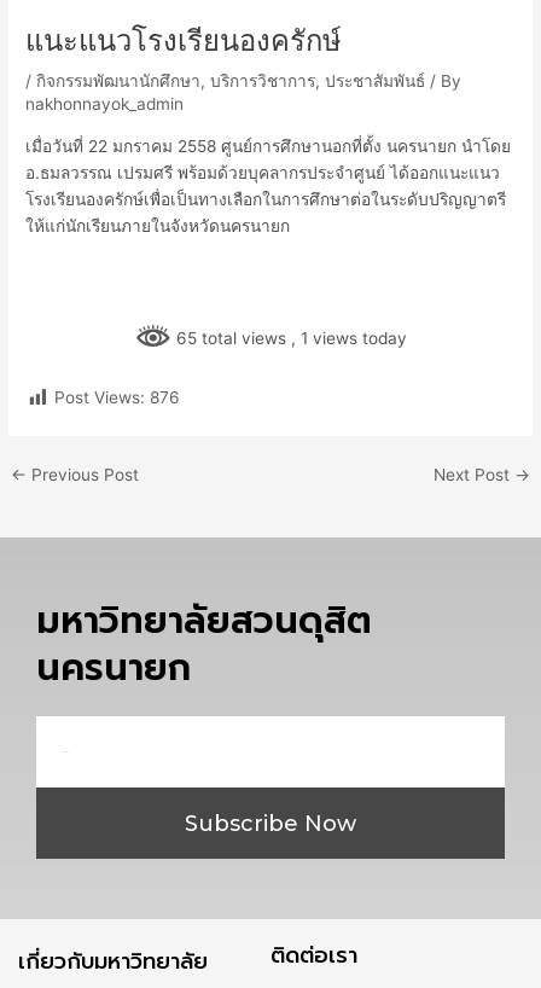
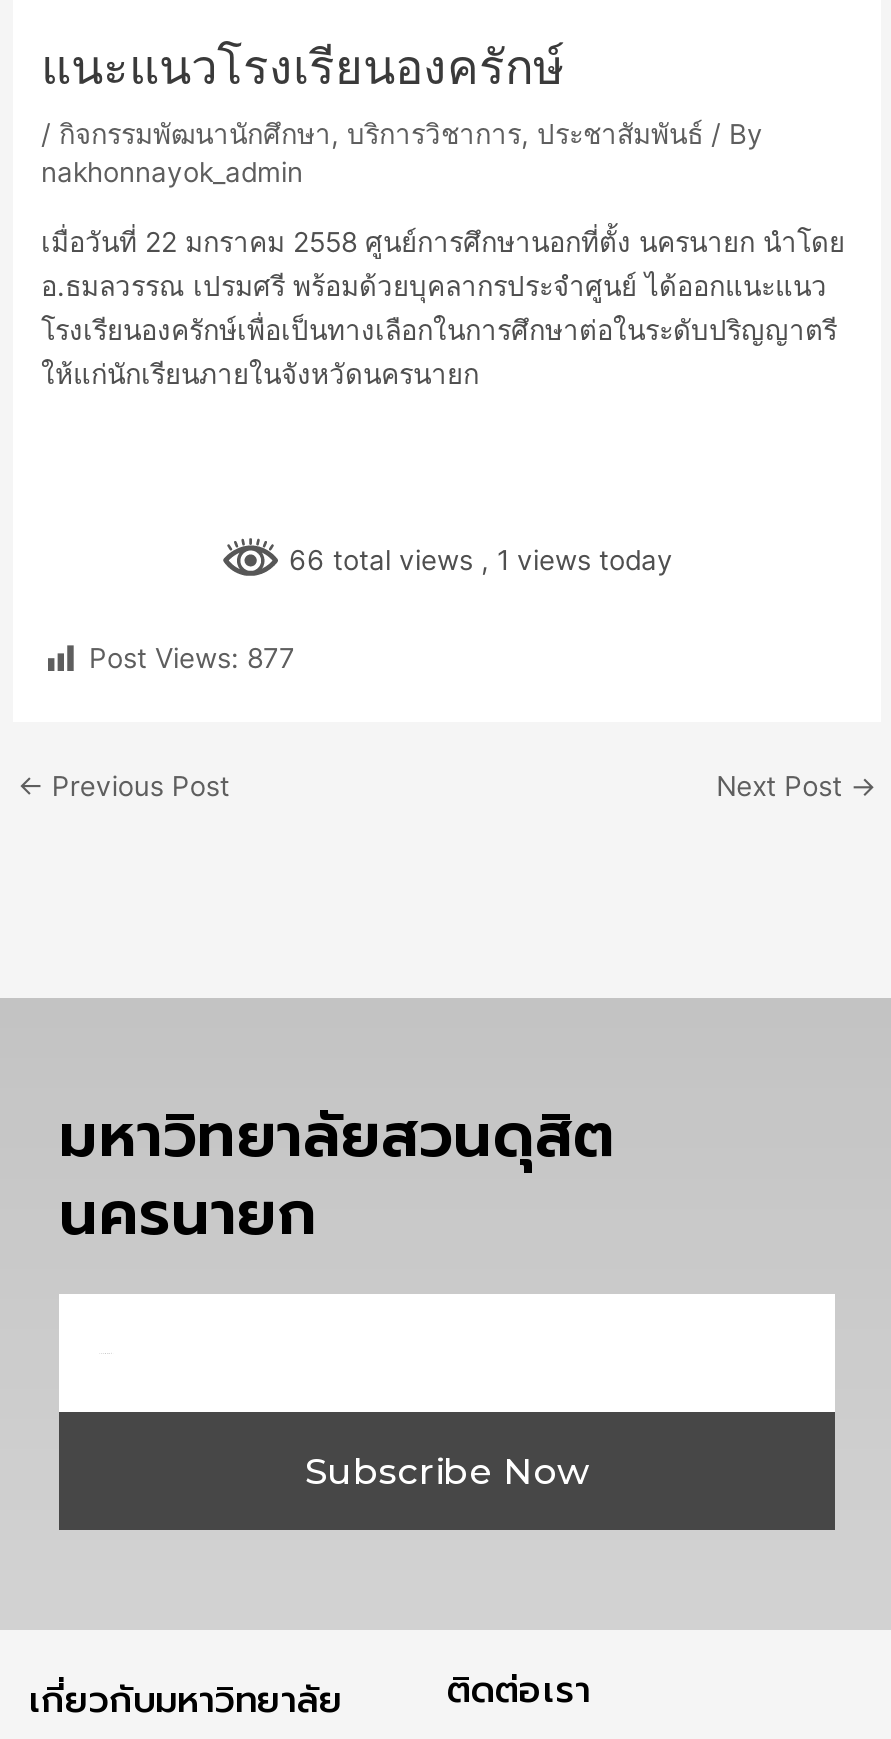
[171,328,406,348] 65 total views, 1 views today -> [281,544,673,576] 66 total views, 1 views today
[54,388,180,407] Post Views: 876 -> [89,643,295,675] Post Views: 877

